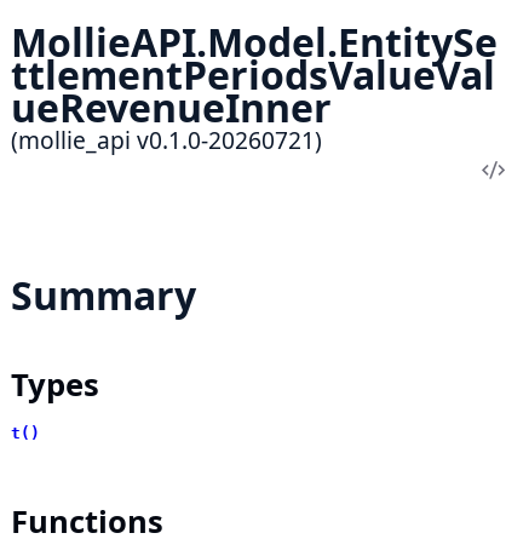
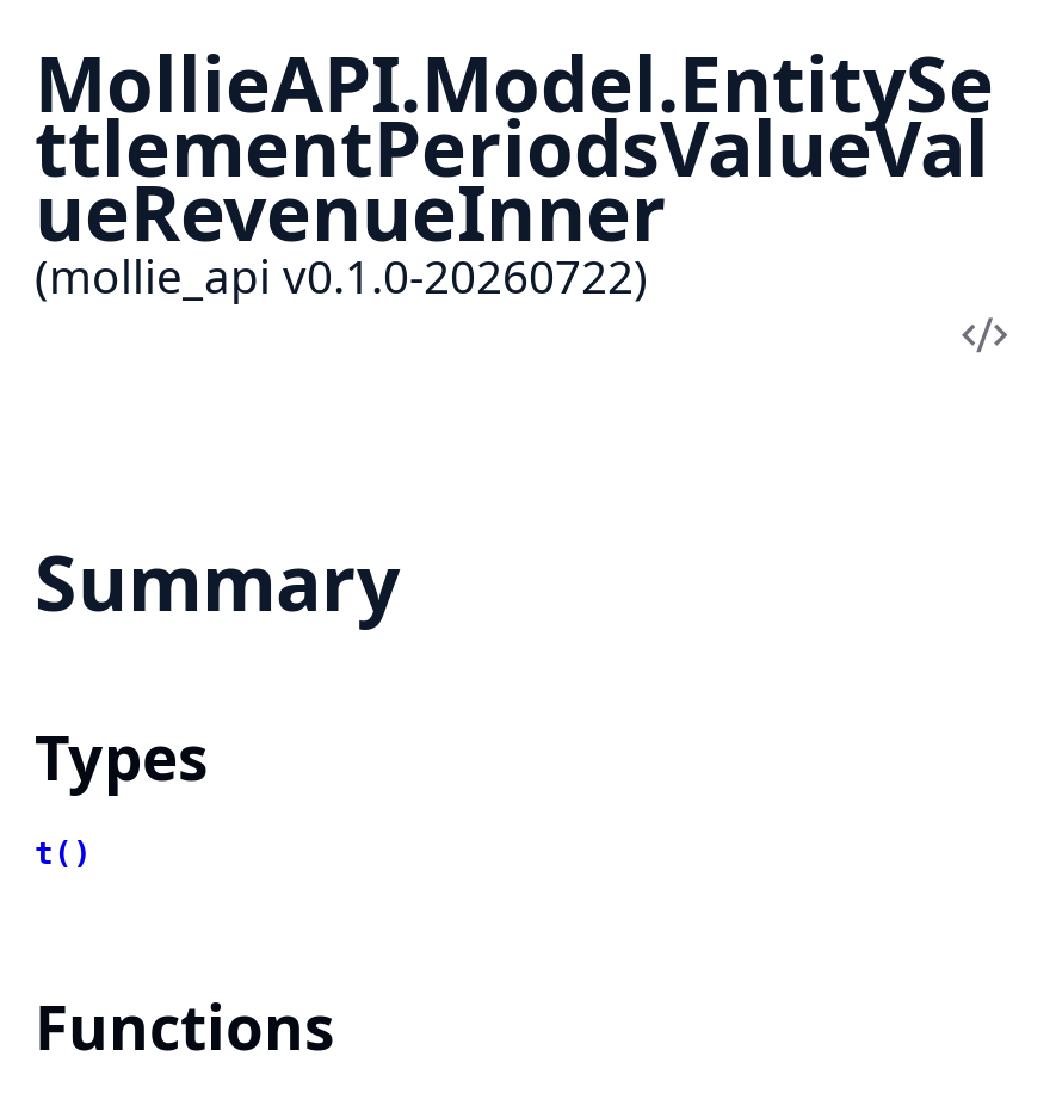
[11,124,322,156] (mollie_api v0.1.0-20260721) -> [35,243,648,308] (mollie_api v0.1.0-20260722)

